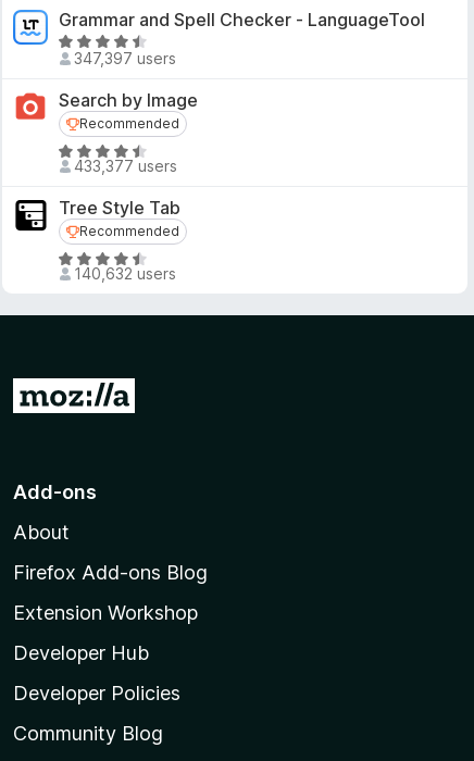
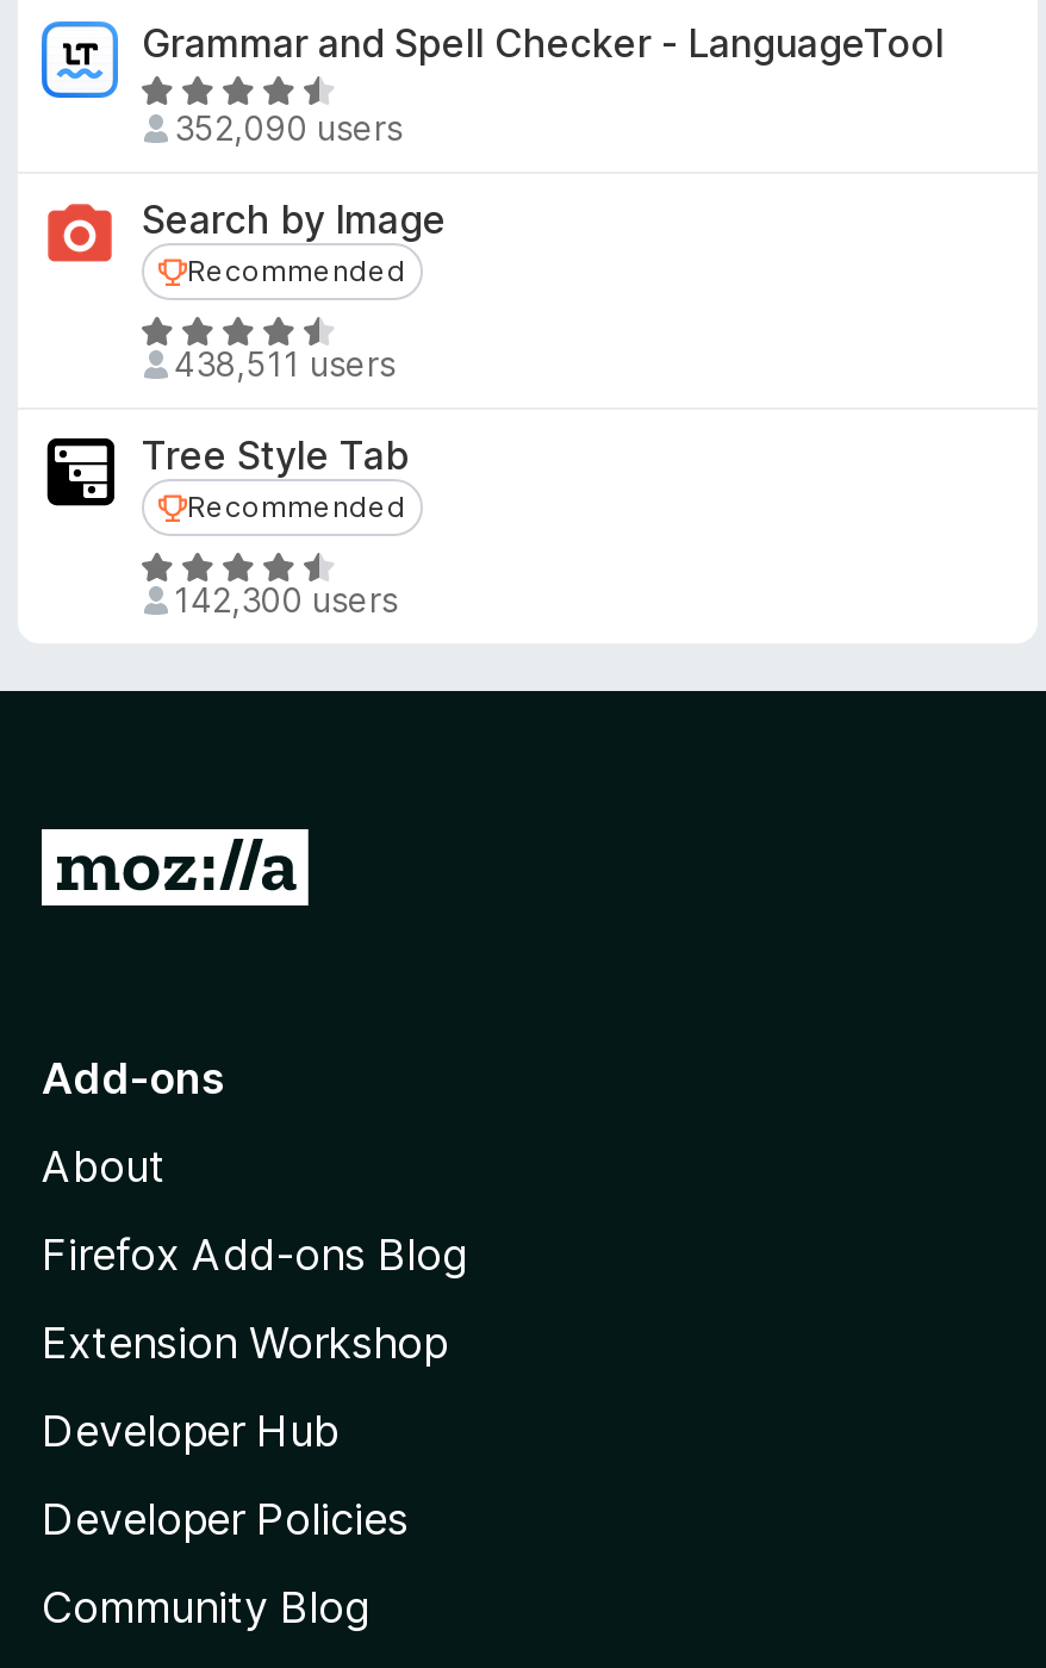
[73,49,176,67] 347,397 users -> [174,107,403,148] 352,090 users
[73,157,177,175] 433,377 users -> [174,343,396,384] 438,511 users
[73,264,176,283] 140,632 users -> [174,579,398,620] 142,300 users

